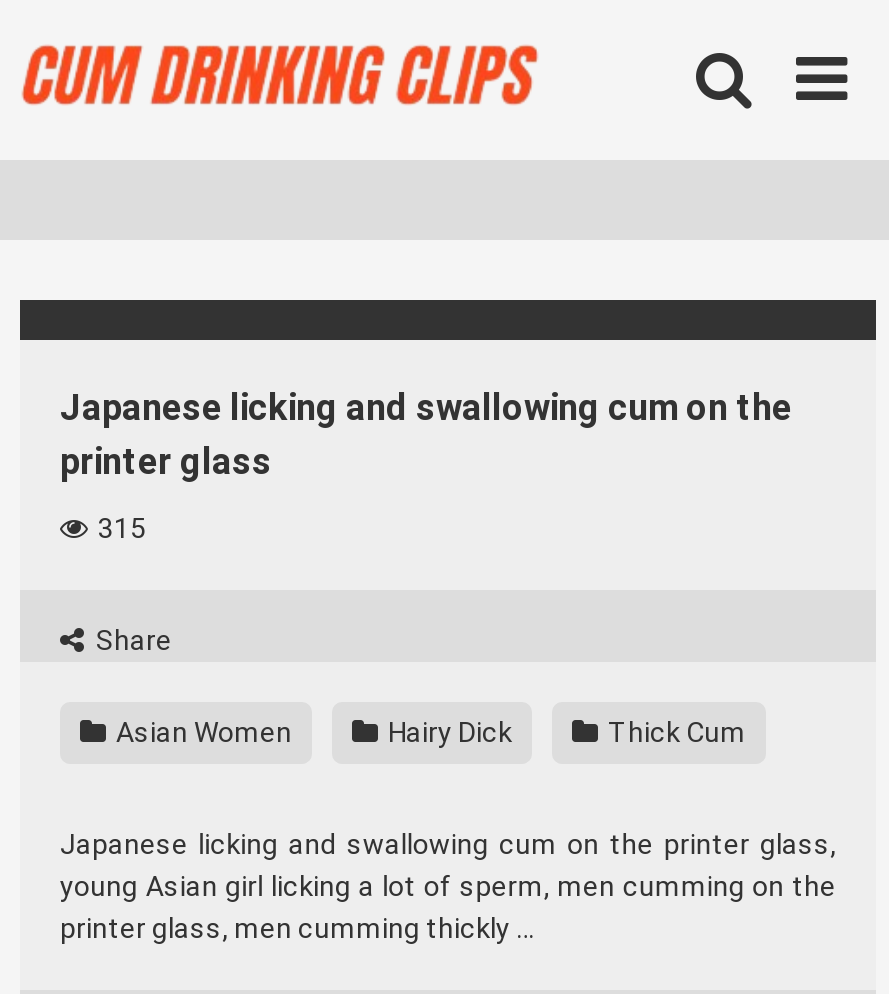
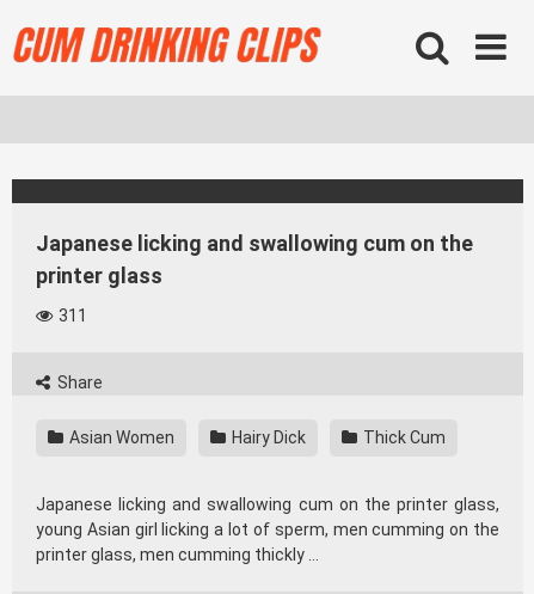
[92,512,146,544] 315 -> [55,306,87,325] 311

